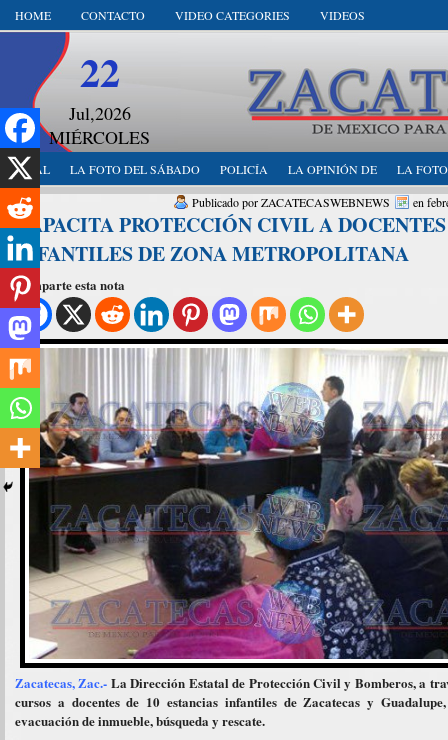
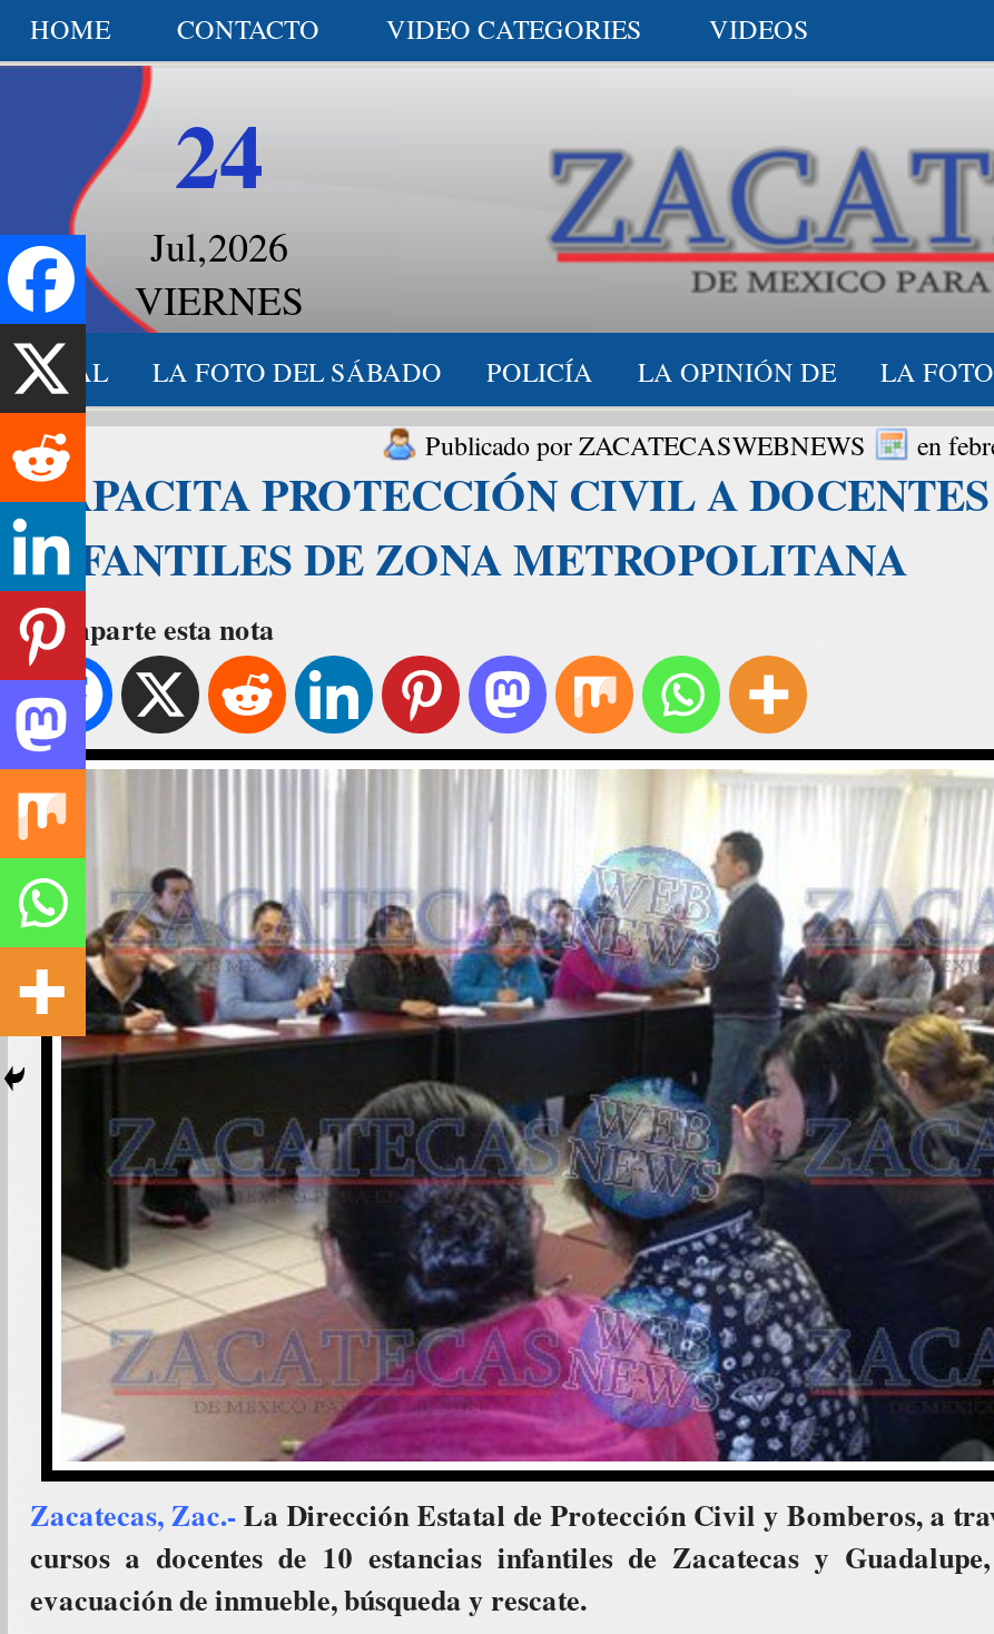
[80,42,120,101] 22 -> [175,88,264,219] 24
[49,125,150,149] MIÉRCOLES -> [135,273,304,326] VIERNES

